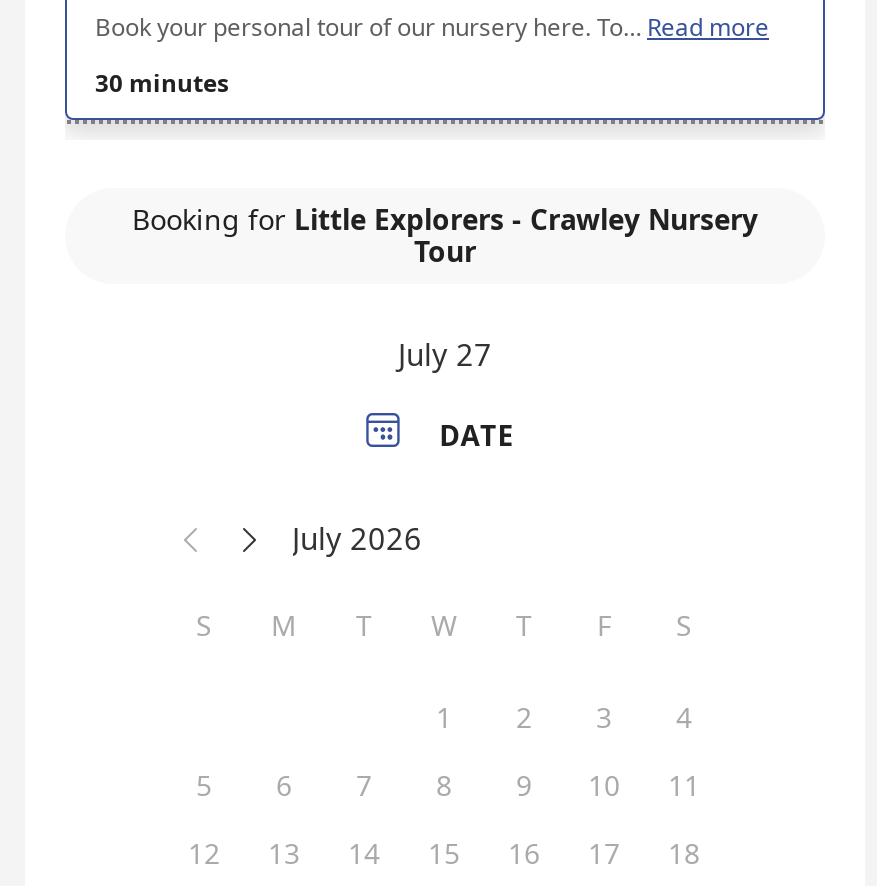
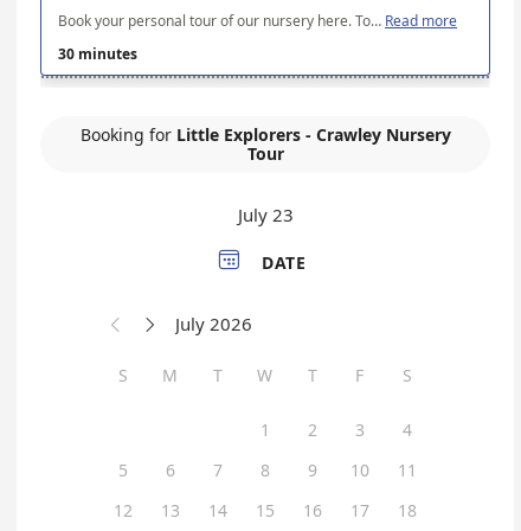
[398,334,492,374] July 27 -> [237,203,293,226] July 23

